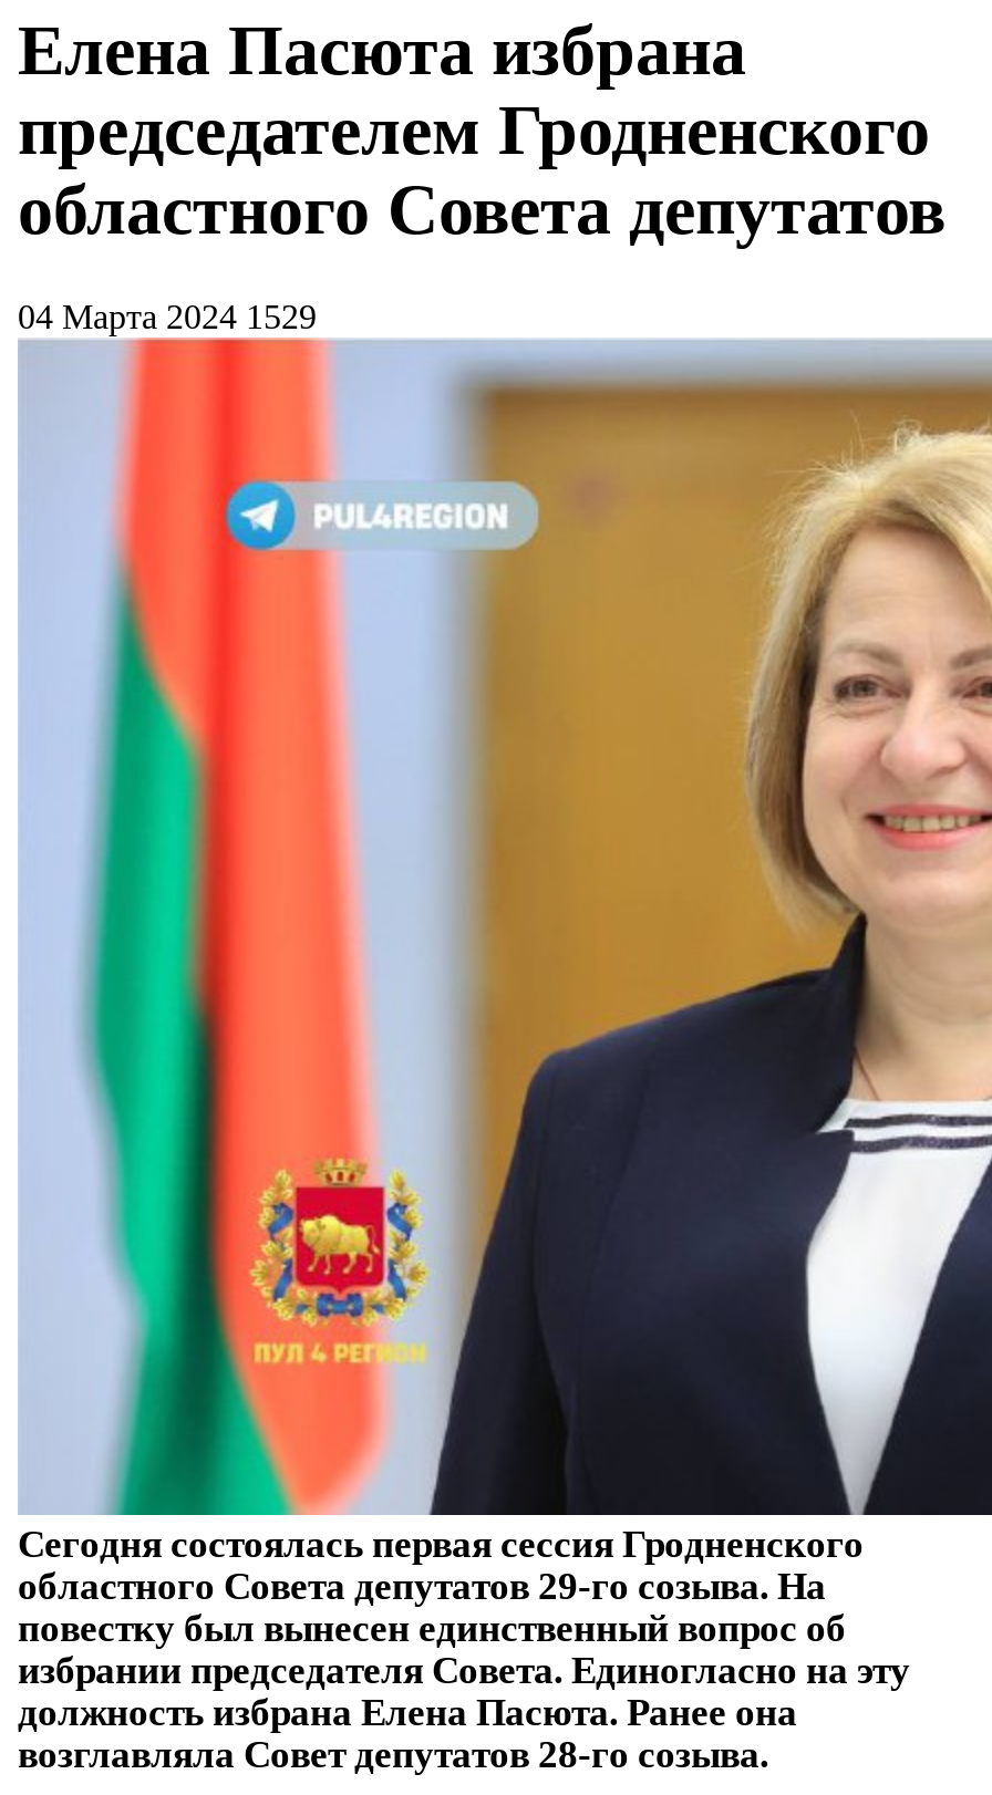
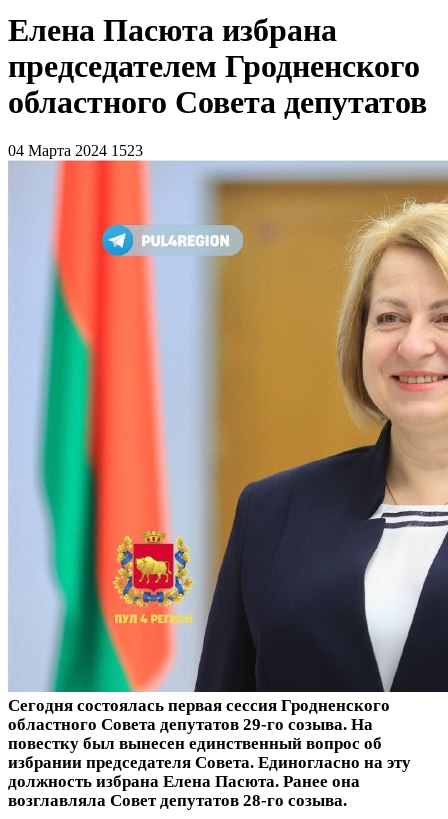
[18,297,317,335] 04 Марта 2024 1529 -> [8,142,143,159] 04 Марта 2024 1523

